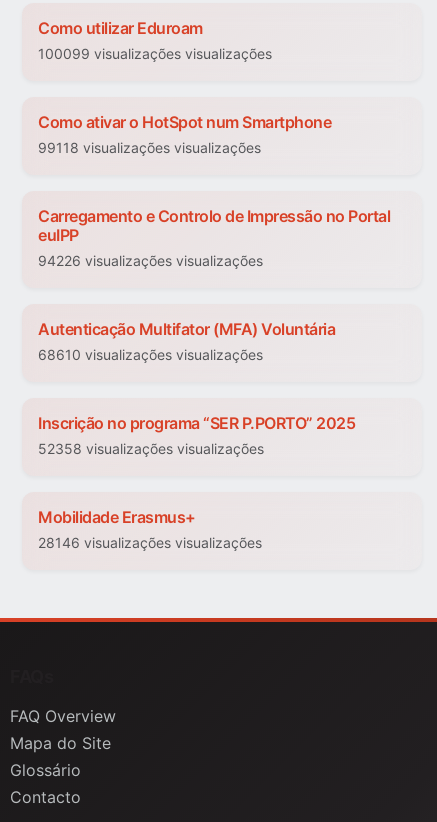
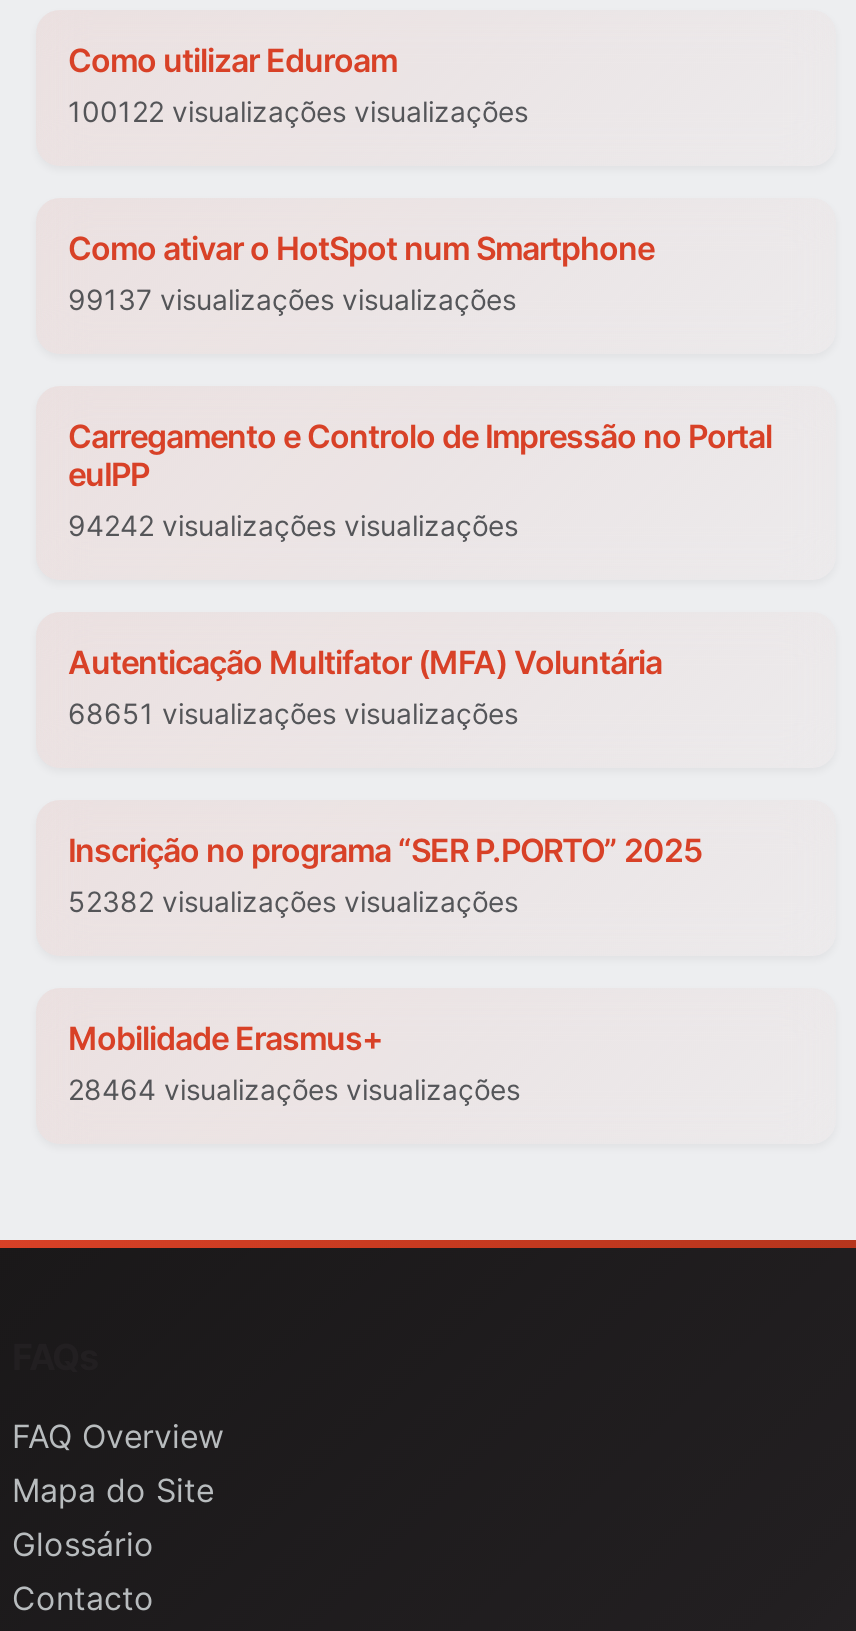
[38,45,272,62] 100099 visualizações visualizações -> [68,95,528,129] 100122 visualizações visualizações
[38,139,261,156] 99118 visualizações visualizações -> [68,283,516,317] 99137 visualizações visualizações
[38,252,263,269] 94226 visualizações visualizações -> [68,509,518,543] 94242 visualizações visualizações
[38,346,263,363] 68610 visualizações visualizações -> [68,697,518,731] 68651 visualizações visualizações
[38,440,264,457] 52358 visualizações visualizações -> [68,885,518,919] 52382 visualizações visualizações
[38,534,262,551] 28146 visualizações visualizações -> [68,1073,520,1107] 28464 visualizações visualizações

